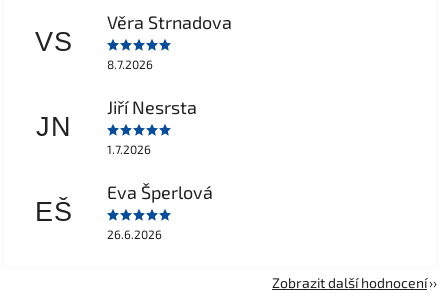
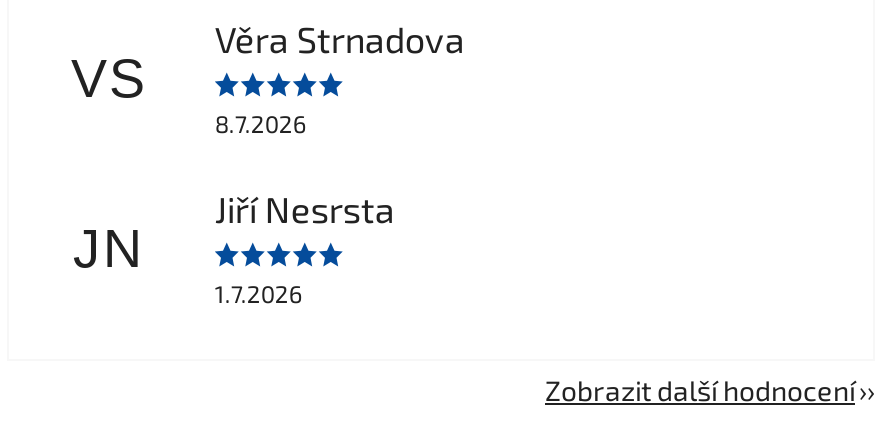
[107,181,213,241] Eva Šperlová | 26.6.2026 -> none
[35,197,73,227] EŠ -> none

